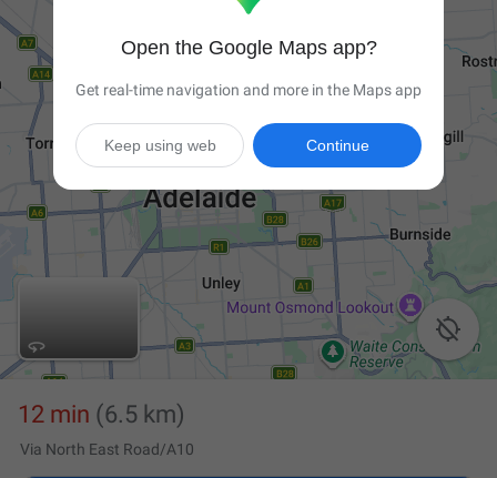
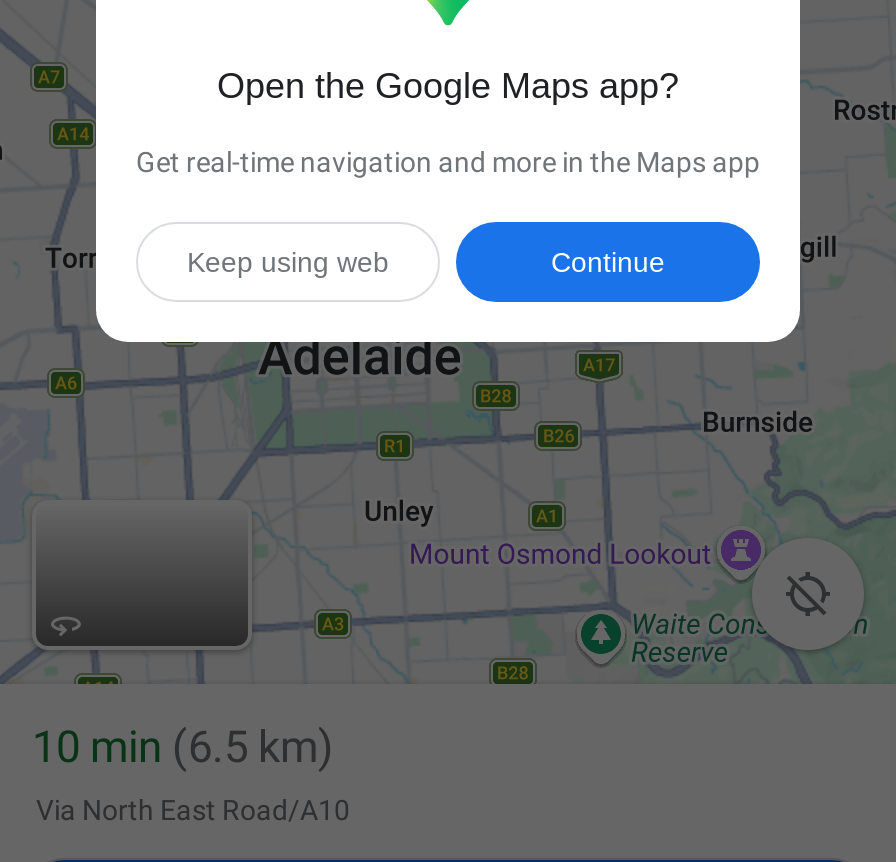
[18,400,185,428] 12 min (6.5 km) -> [32,722,334,772] 10 min (6.5 km)

